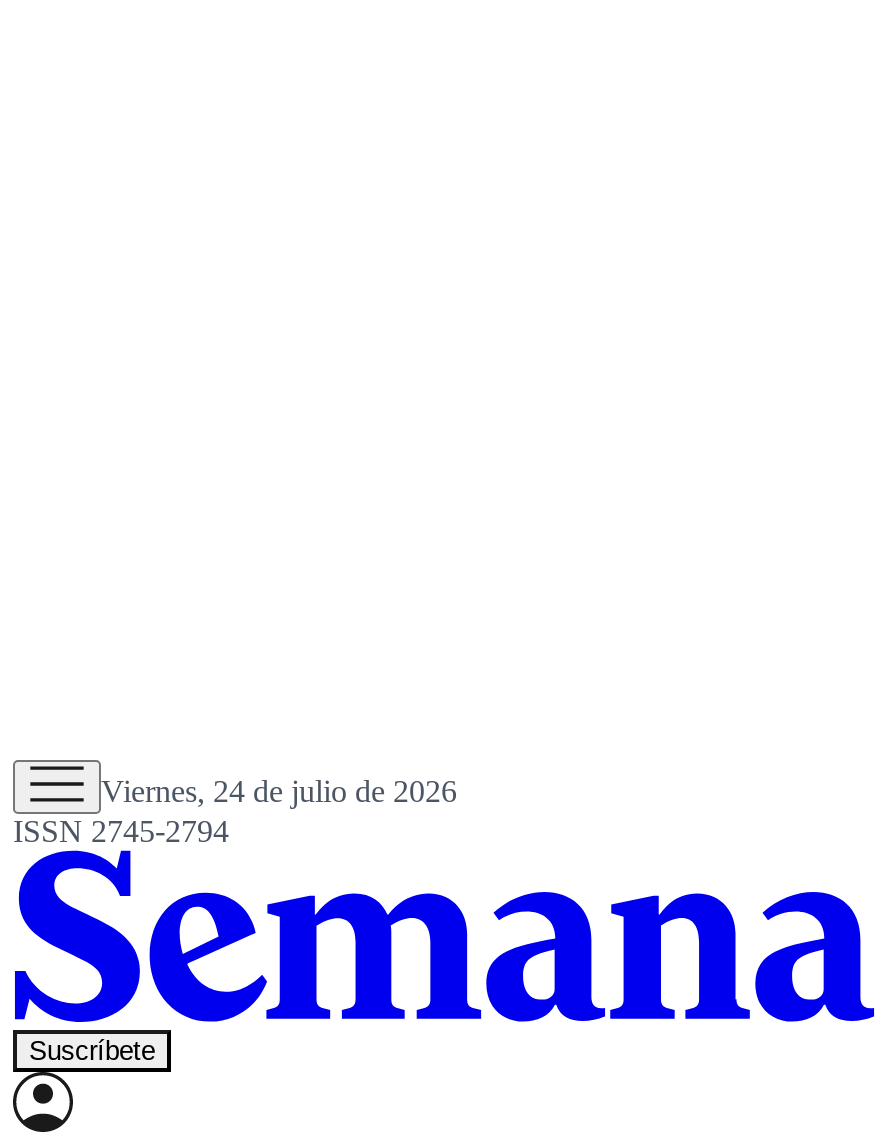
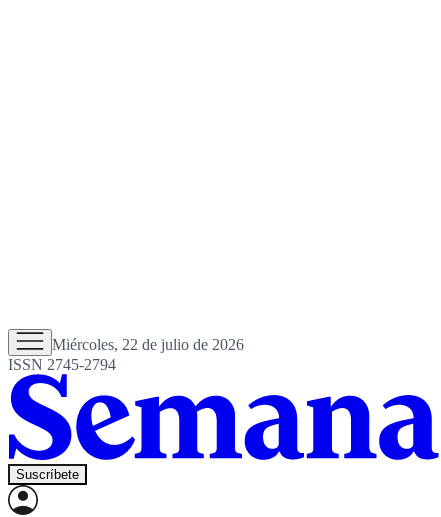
[101,774,457,808] Viernes, 24 de julio de 2026 -> [52,336,244,353] Miércoles, 22 de julio de 2026

